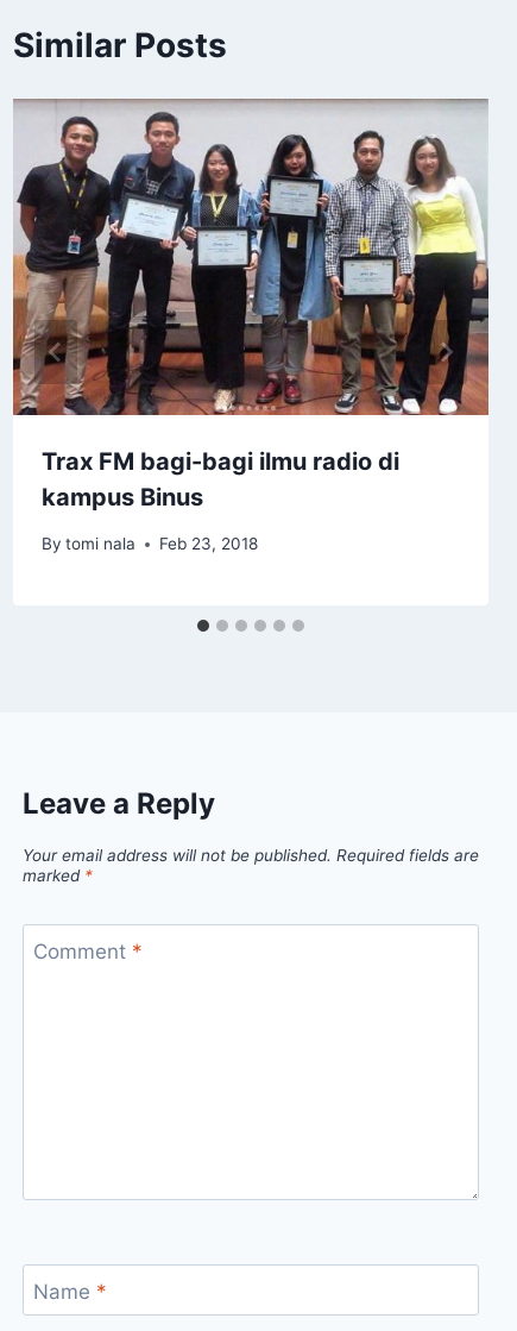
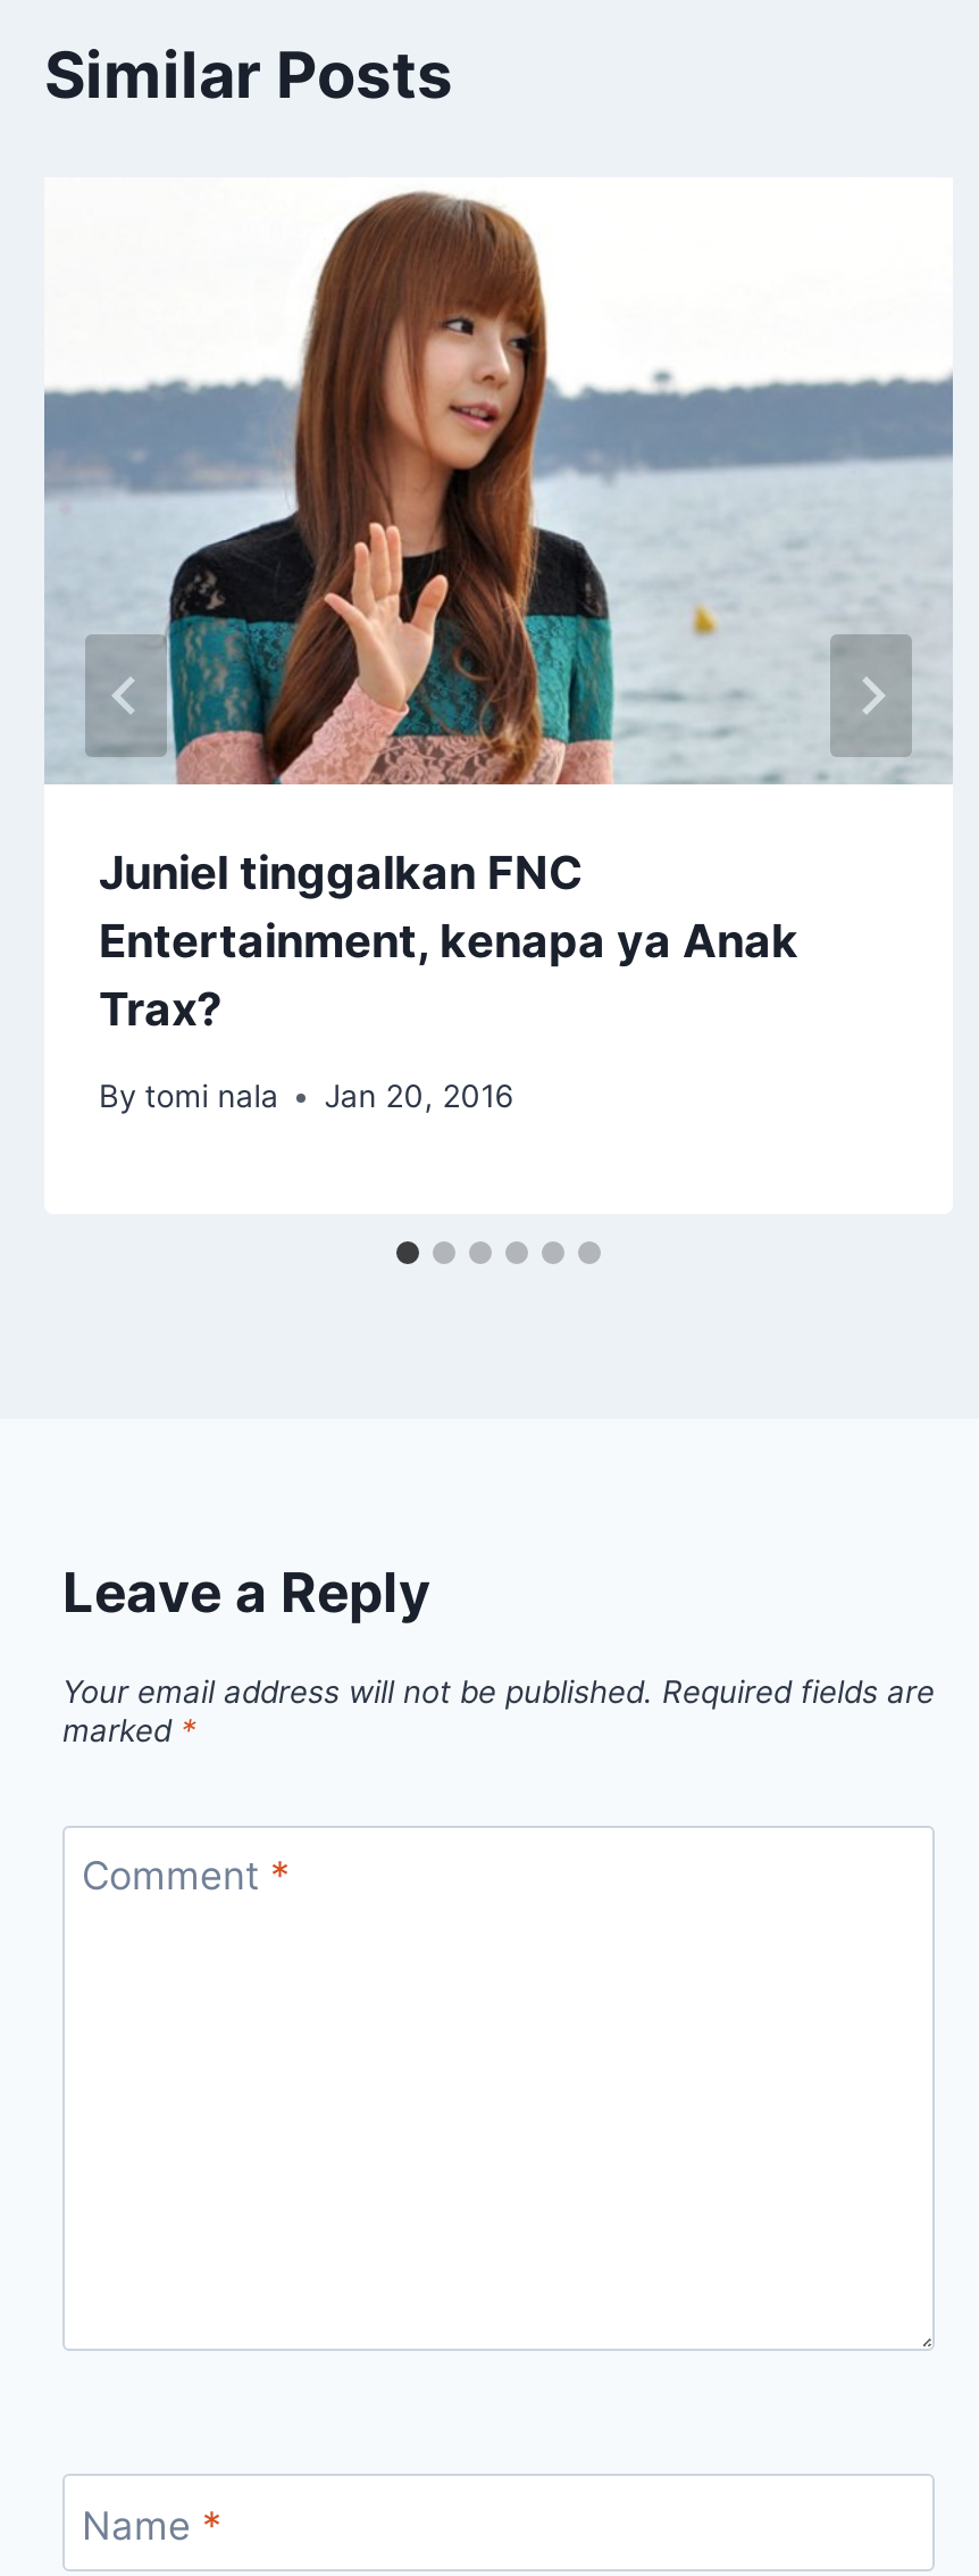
[12,98,490,512] [image] | Trax FM bagi-bagi ilmu radio di | kampus Binus -> [44,191,953,1035] [image] | Juniel tinggalkan FNC | Entertainment, kenapa ya Anak | Trax?
[42,534,258,553] By tomi nala Feb 23, 2018 -> [99,1078,513,1114] By tomi nala Jan 20, 2016

